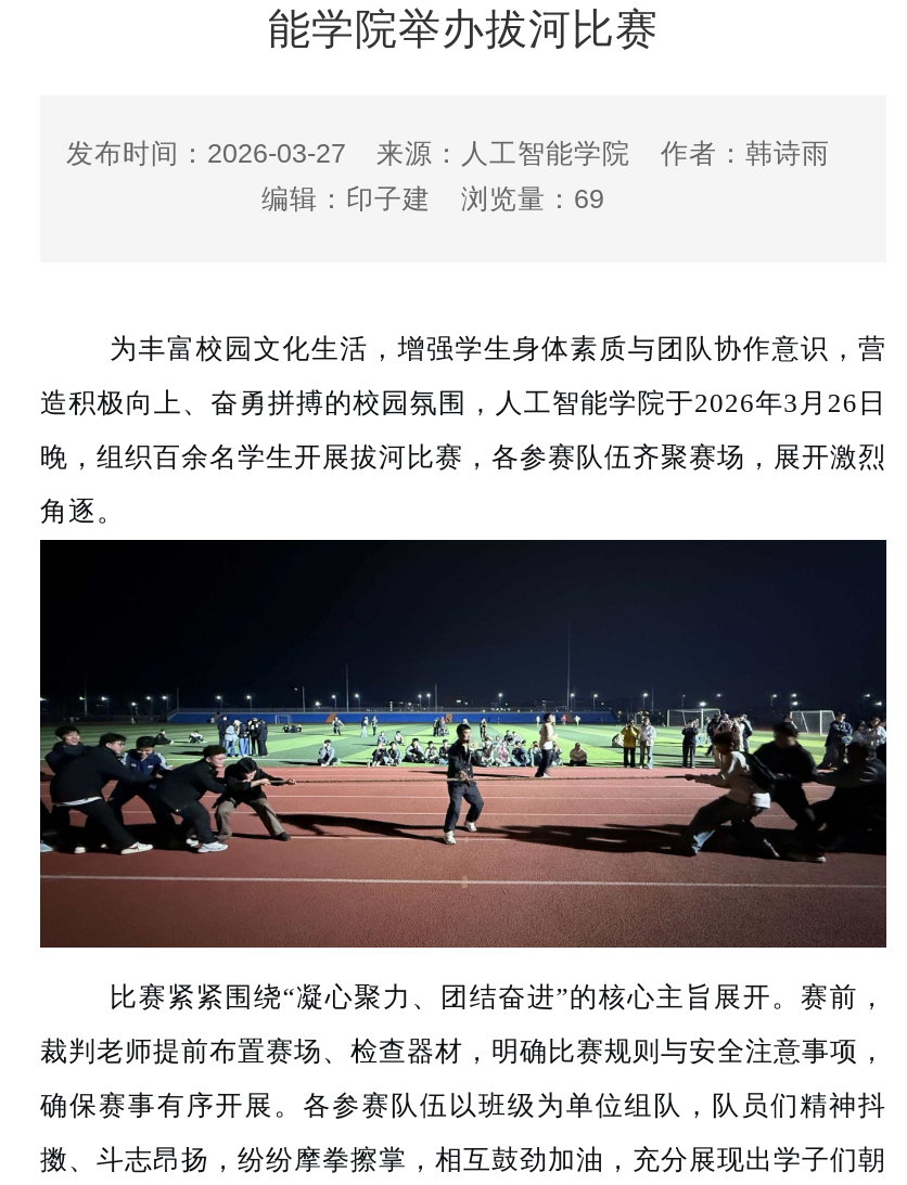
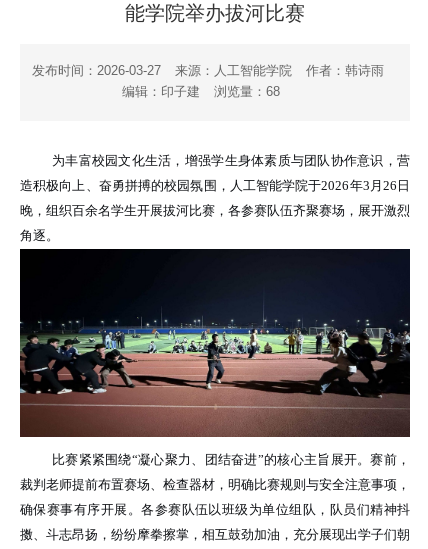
[261,185,604,215] 编辑：印子建 浏览量：69 -> [122,85,280,99] 编辑：印子建 浏览量：68

